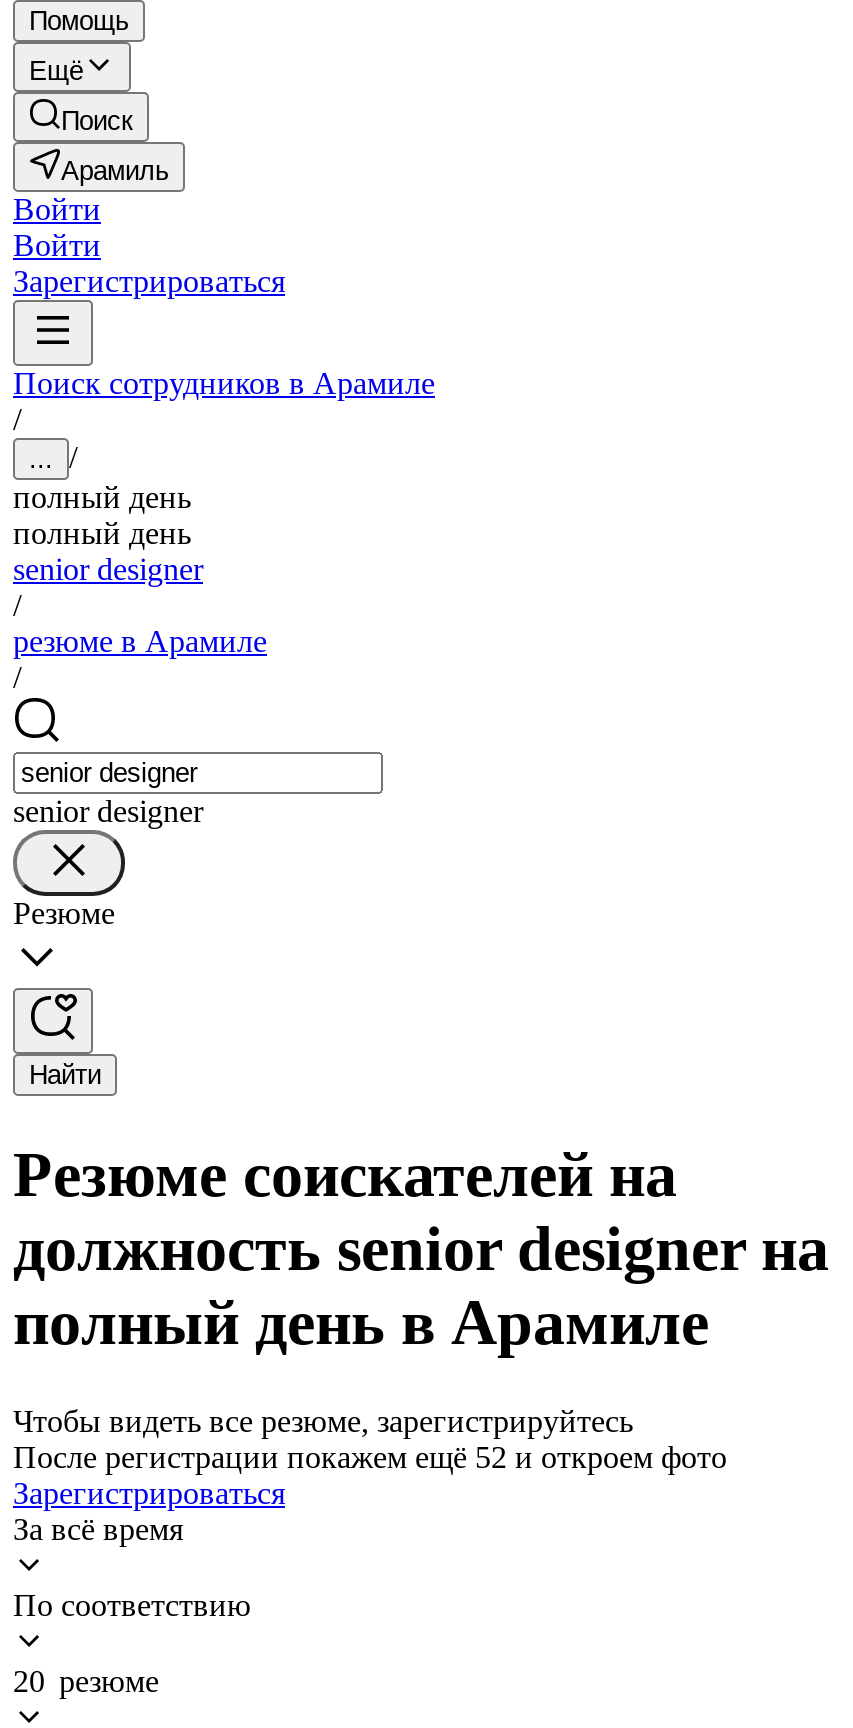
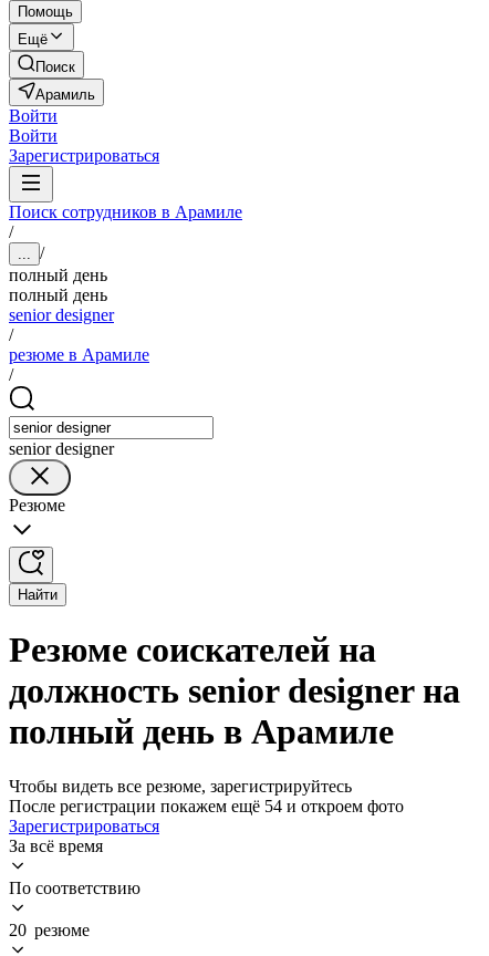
[13,1440,727,1474] После регистрации покажем ещё 52 и откроем фото -> [9,797,404,815] После регистрации покажем ещё 54 и откроем фото

